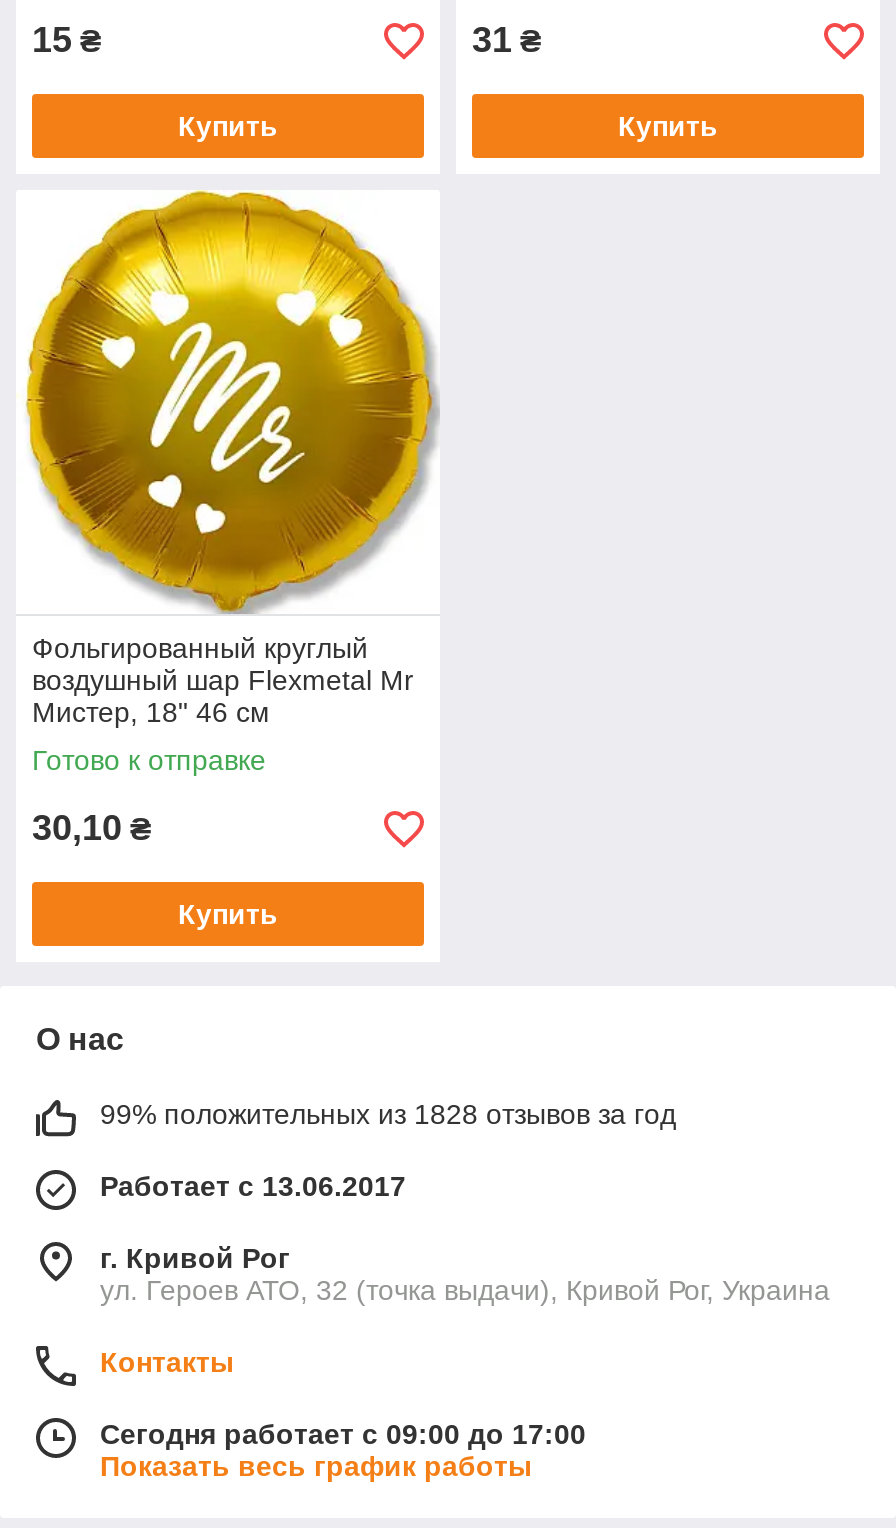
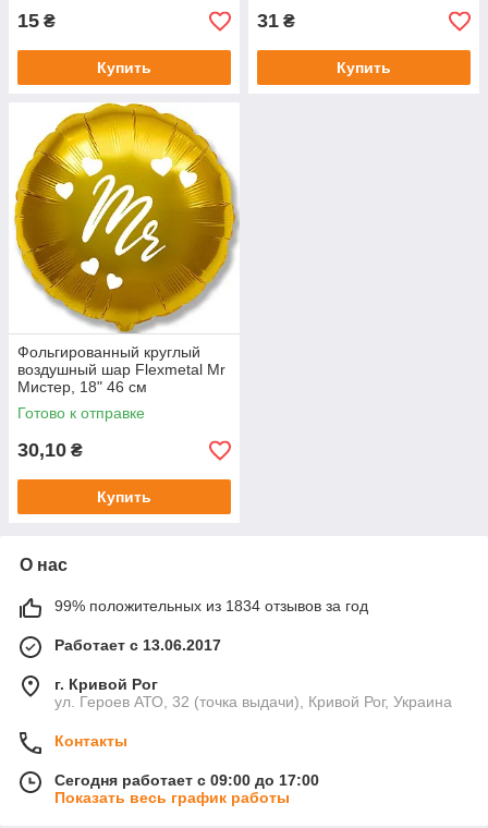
[100,1098,676,1130] 99% положительных из 1828 отзывов за год -> [54,597,368,614] 99% положительных из 1834 отзывов за год

